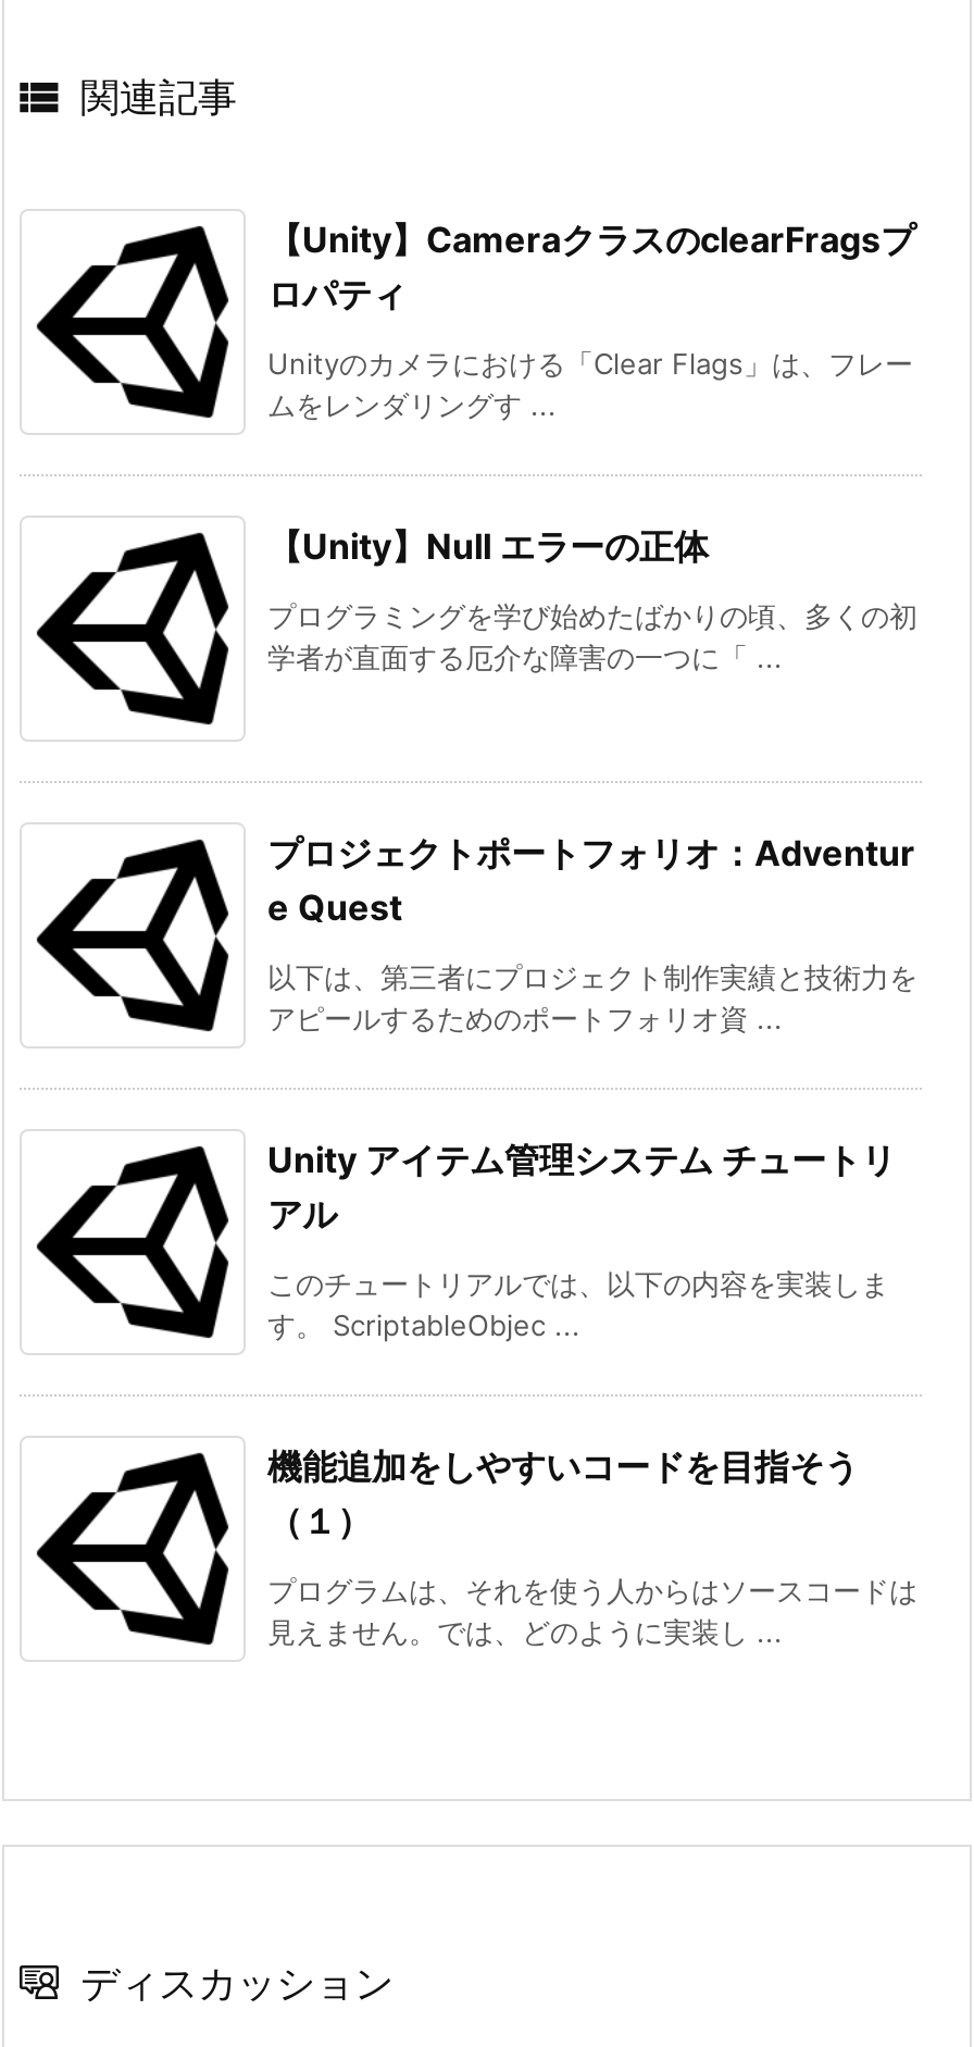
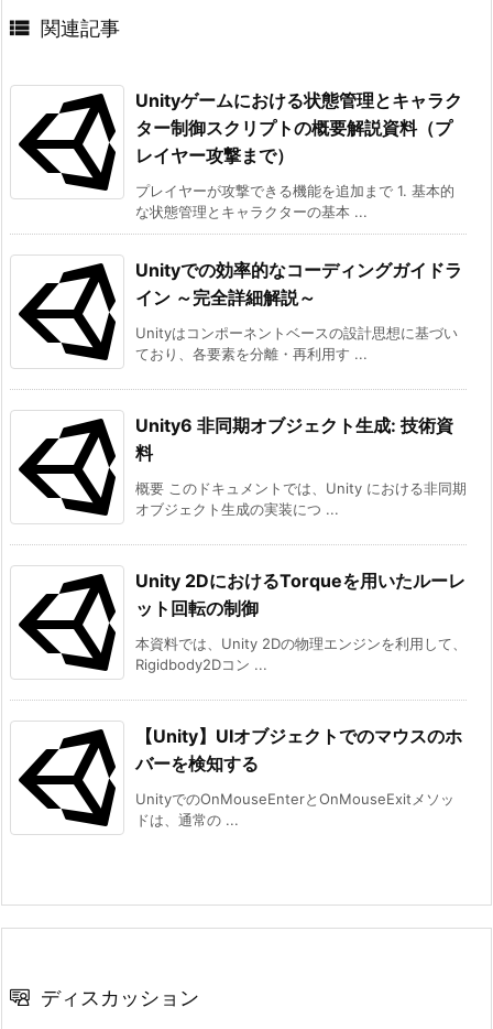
[267,217,915,315] 【Unity】CameraクラスのclearFragsプ | ロパティ -> [135,89,462,166] Unityゲームにおける状態管理とキャラク | ター制御スクリプトの概要解説資料（プ | レイヤー攻撃まで）
[267,345,913,422] Unityのカメラにおける「Clear Flags」は、フレー | ムをレンダリングす ... -> [135,182,454,220] プレイヤーが攻撃できる機能を追加まで 1. 基本的 | な状態管理とキャラクターの基本 ...
[267,524,709,567] 【Unity】Null エラーの正体 -> [135,259,462,308] Unityでの効率的なコーディングガイドラ | イン ～完全詳細解説～
[267,598,917,674] プログラミングを学び始めたばかりの頃、多くの初 | 学者が直面する厄介な障害の一つに「 ... -> [135,324,458,362] Unityはコンポーネントベースの設計思想に基づい | ており、各要素を分離・再利用す ...
[267,831,915,928] プロジェクトポートフォリオ：Adventur | e Quest -> [135,414,453,464] Unity6 非同期オブジェクト生成: 技術資 | 料
[267,959,917,1035] 以下は、第三者にプロジェクト制作実績と技術力を | アピールするためのポートフォリオ資 ... -> [135,479,467,518] 概要 このドキュメントでは、Unity における非同期 | オブジェクト生成の実装につ ...
[267,1137,896,1235] Unity アイテム管理システム チュートリ | アル -> [135,569,465,619] Unity 2DにおけるTorqueを用いたルーレ | ット回転の制御
[267,1266,889,1342] このチュートリアルでは、以下の内容を実装しま | す。 ScriptableObjec ... -> [135,634,467,673] 本資料では、Unity 2Dの物理エンジンを利用して、 | Rigidbody2Dコン ...
[267,1444,859,1542] 機能追加をしやすいコードを目指そう | （１） -> [135,725,462,774] 【Unity】UIオブジェクトでのマウスのホ | バーを検知する
[267,1572,917,1648] プログラムは、それを使う人からはソースコードは | 見えません。では、どのように実装し ... -> [135,790,454,828] UnityでのOnMouseEnterとOnMouseExitメソッ | ドは、通常の ...

